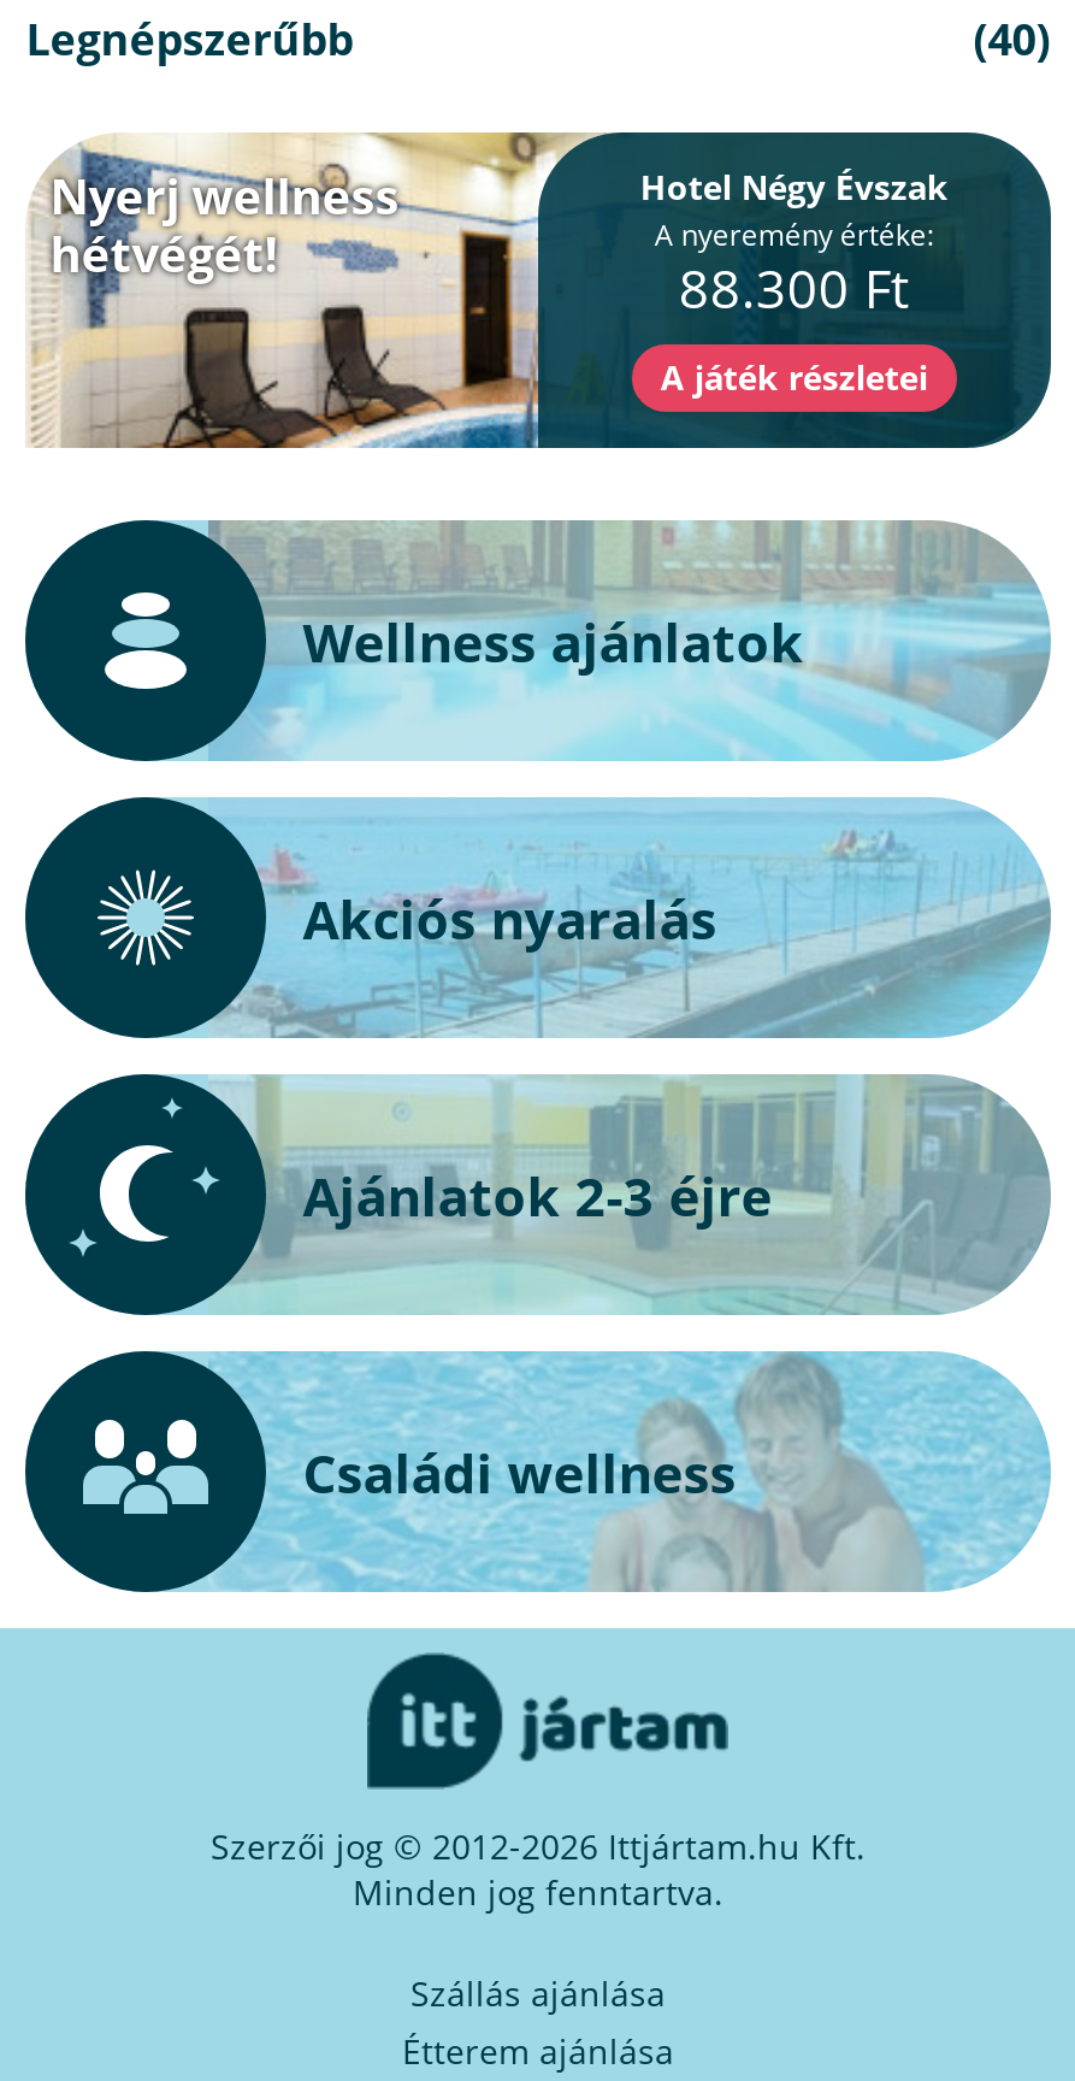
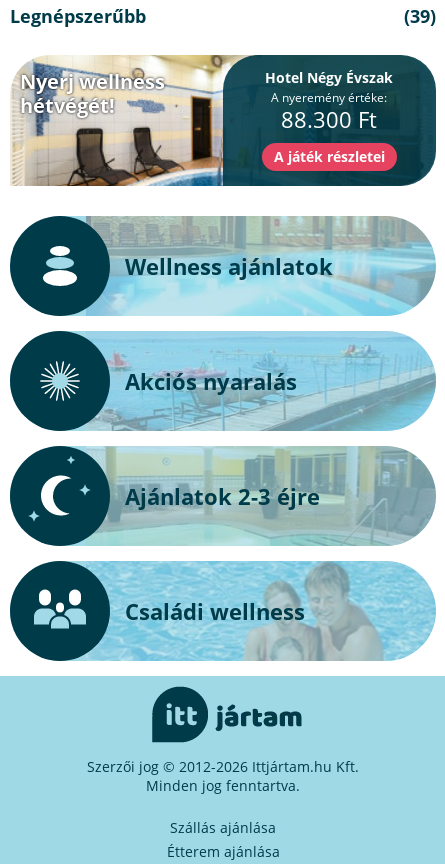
[973,10,1050,68] (40) -> [404,4,436,28] (39)

